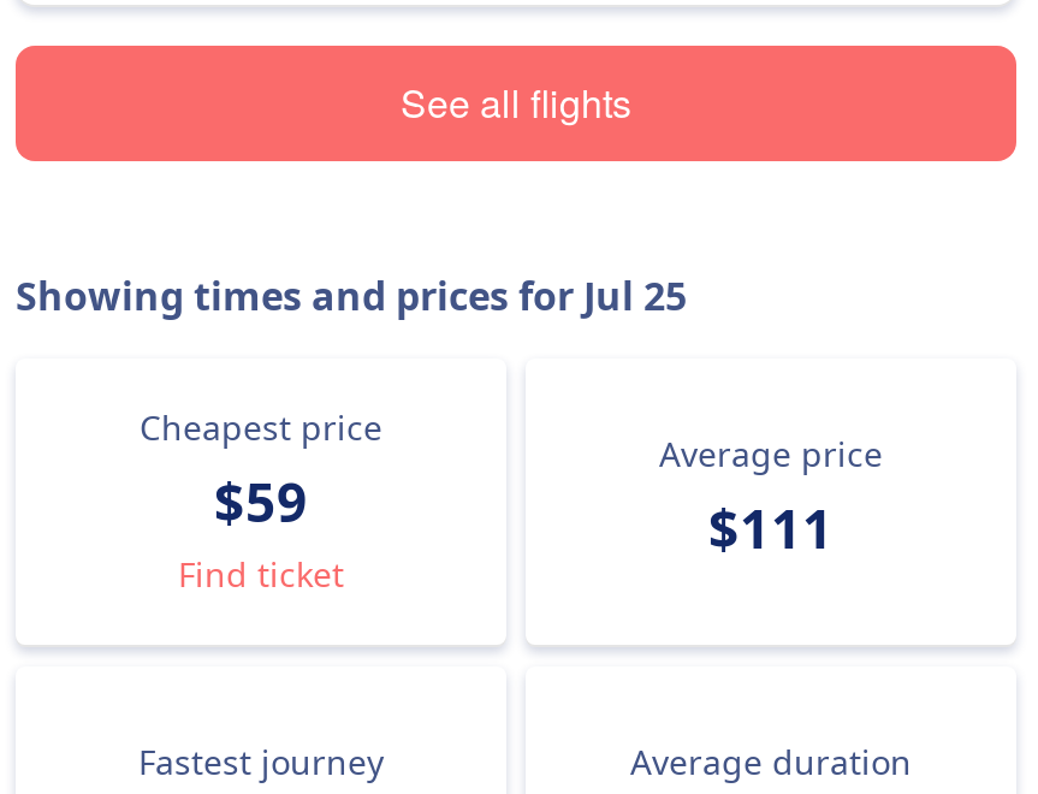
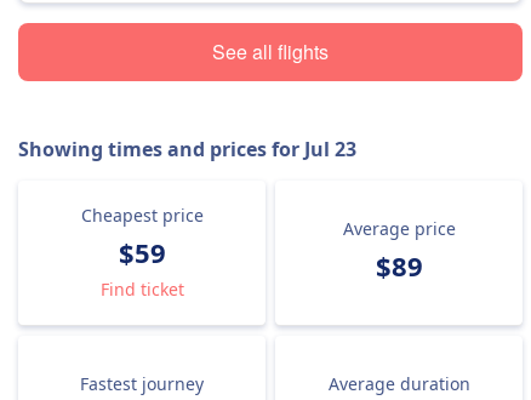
[16,269,687,322] Showing times and prices for Jul 25 -> [18,136,356,162] Showing times and prices for Jul 23
[708,491,834,563] $111 -> [375,247,422,284] $89

